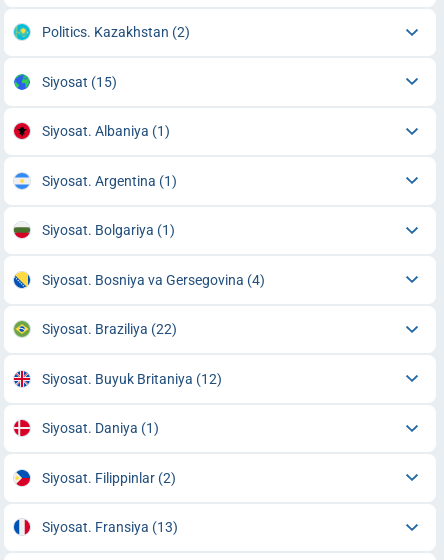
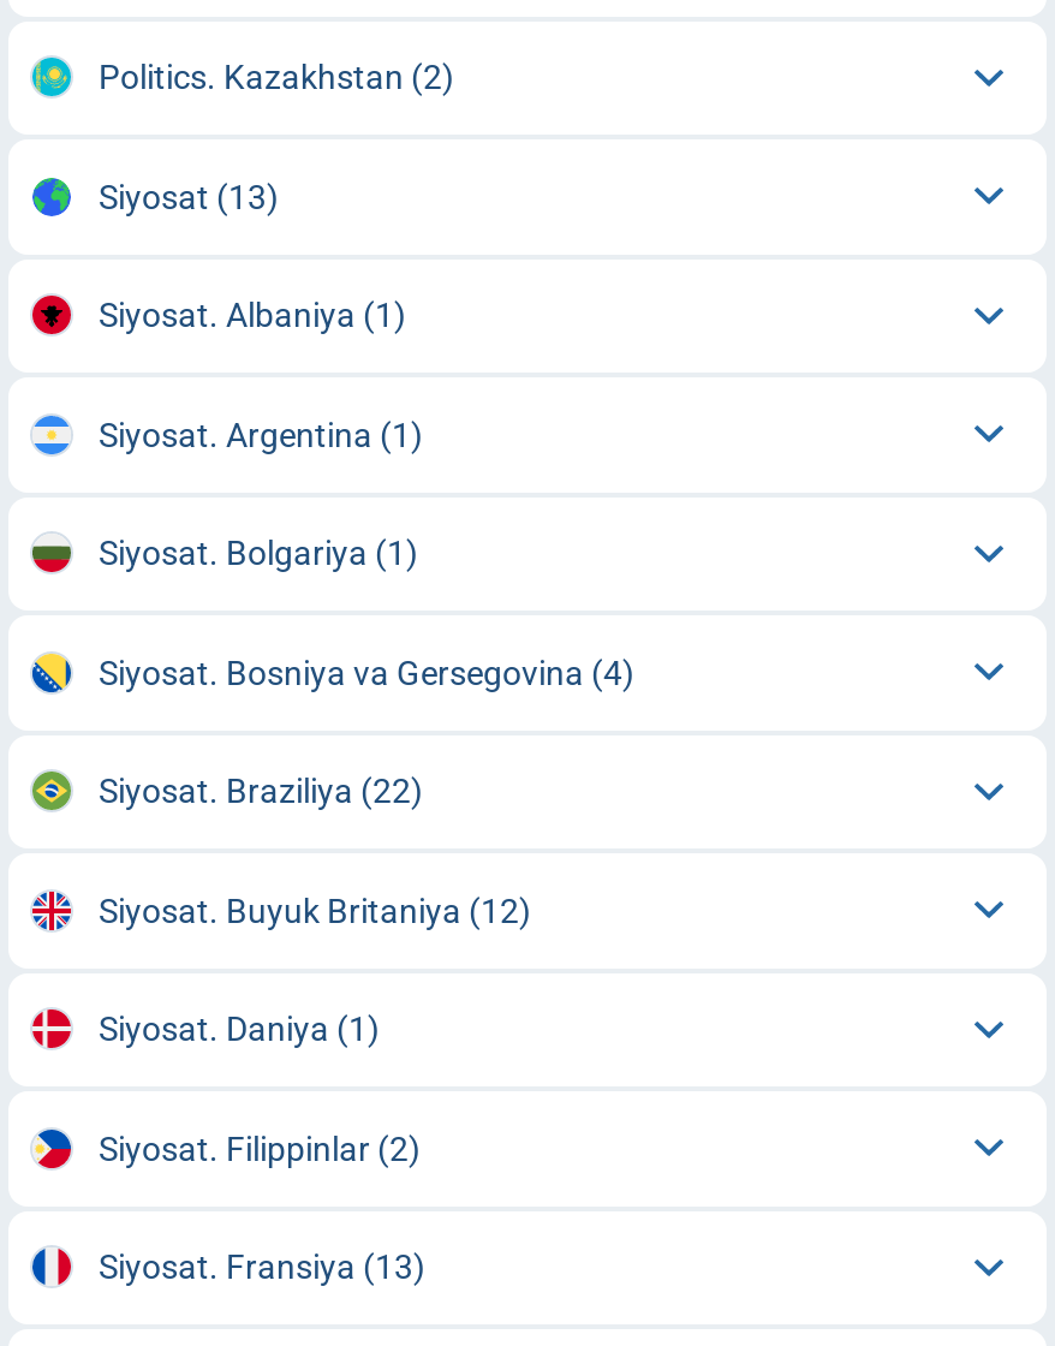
[41,74,116,90] Siyosat (15) -> [99,177,279,216] Siyosat (13)

